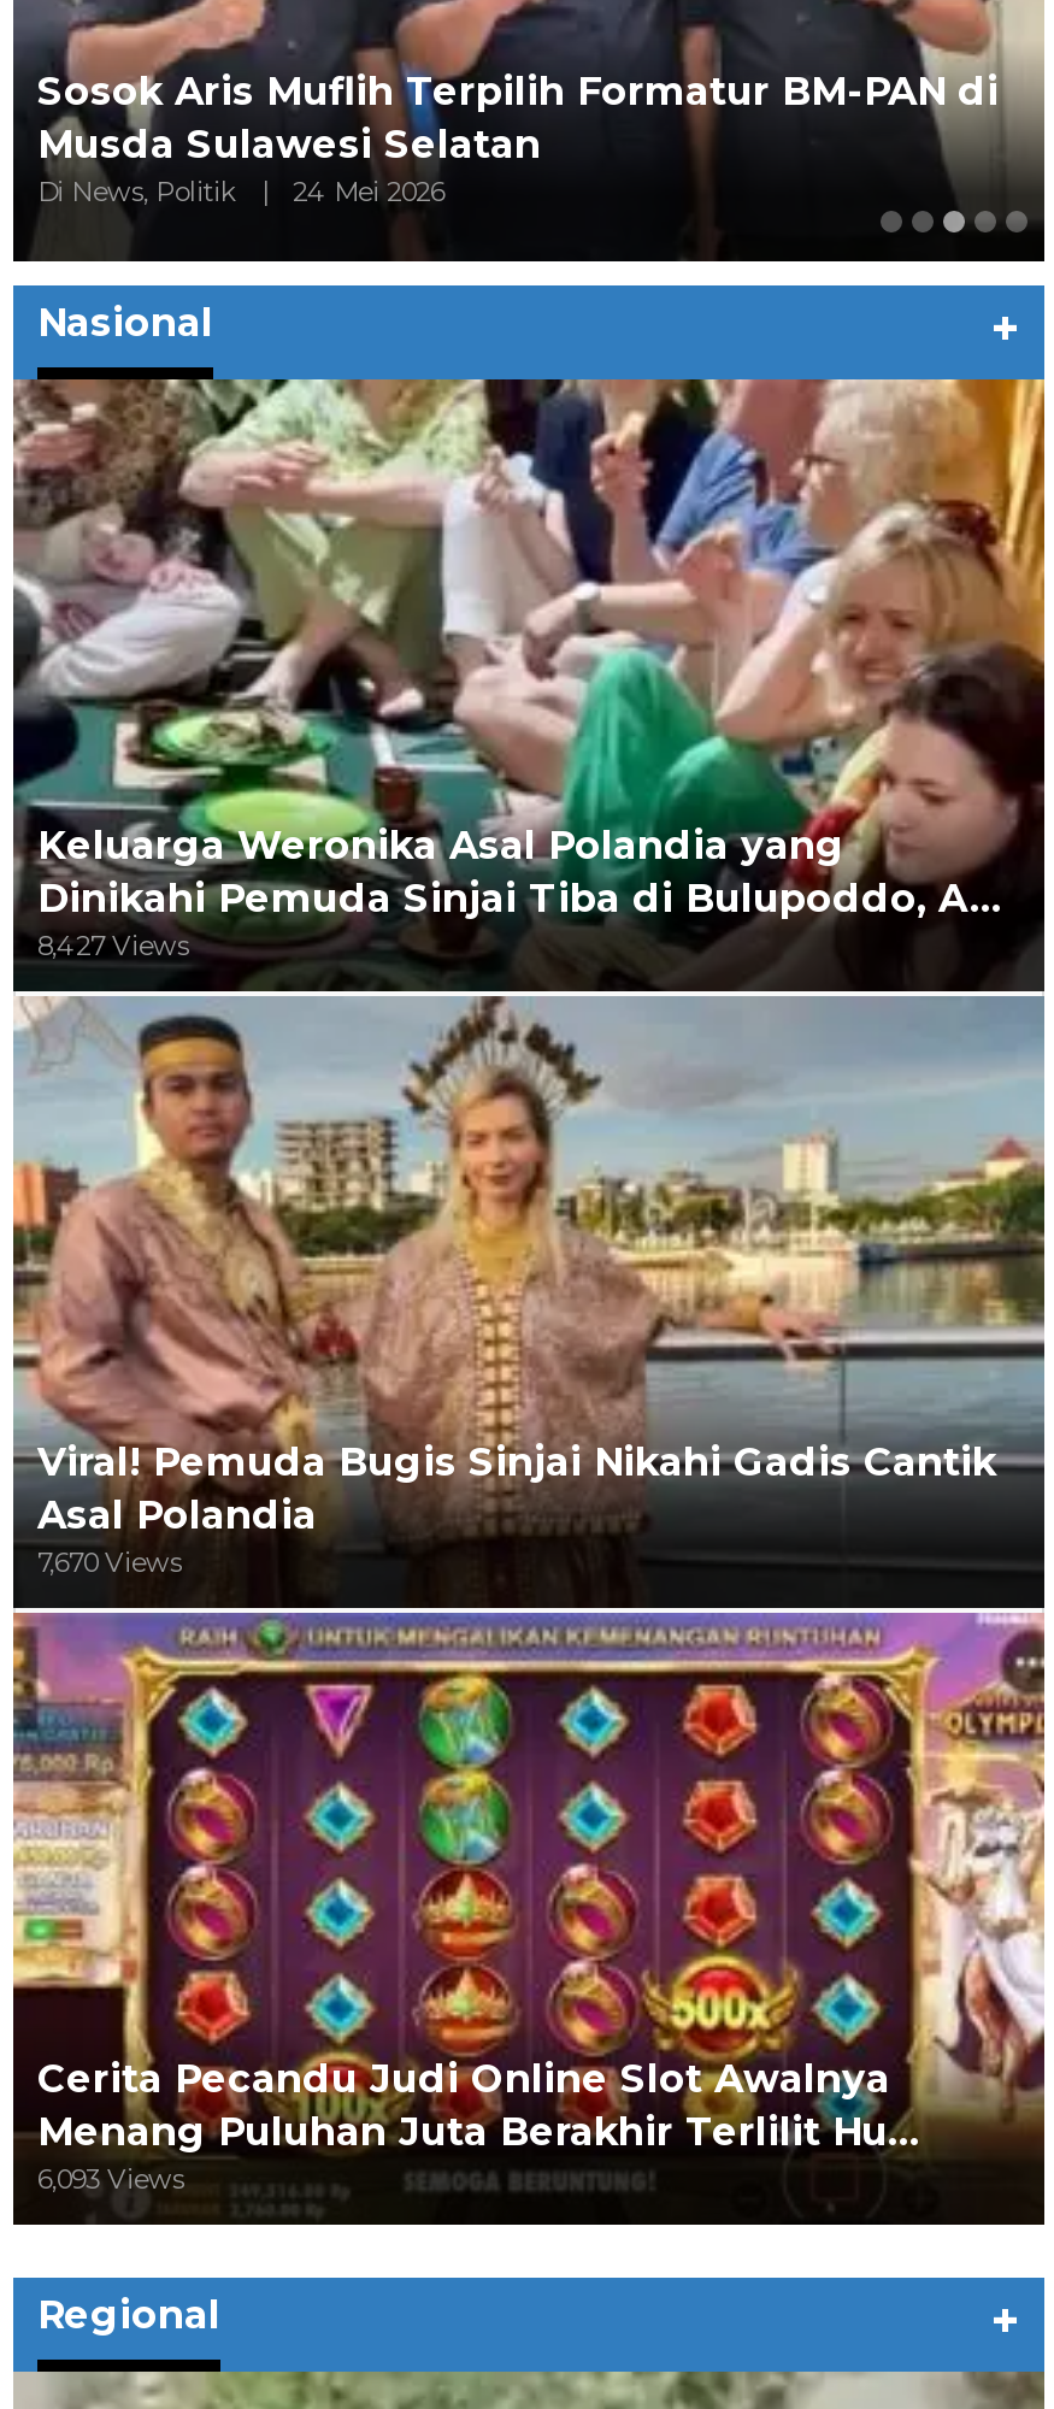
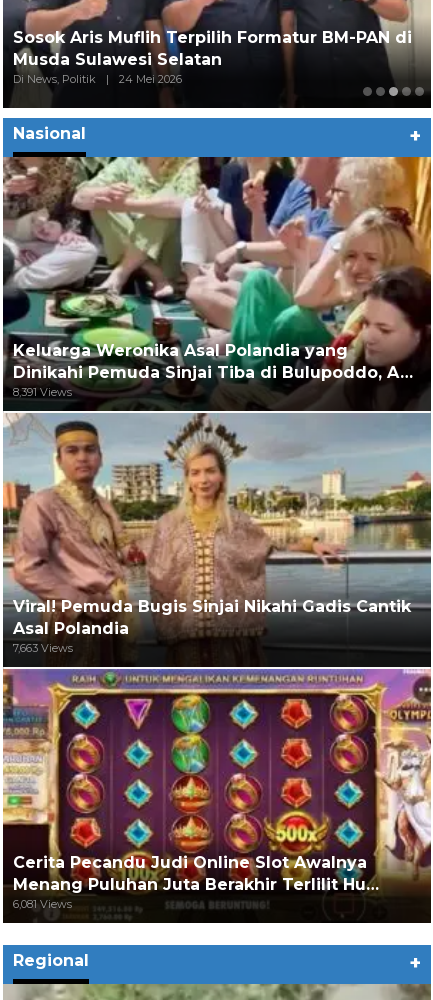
[37,928,189,962] 8,427 Views -> [13,385,72,399] 8,391 Views
[37,1544,182,1578] 7,670 Views -> [13,641,73,655] 7,663 Views
[37,2161,184,2195] 6,093 Views -> [13,897,72,911] 6,081 Views

